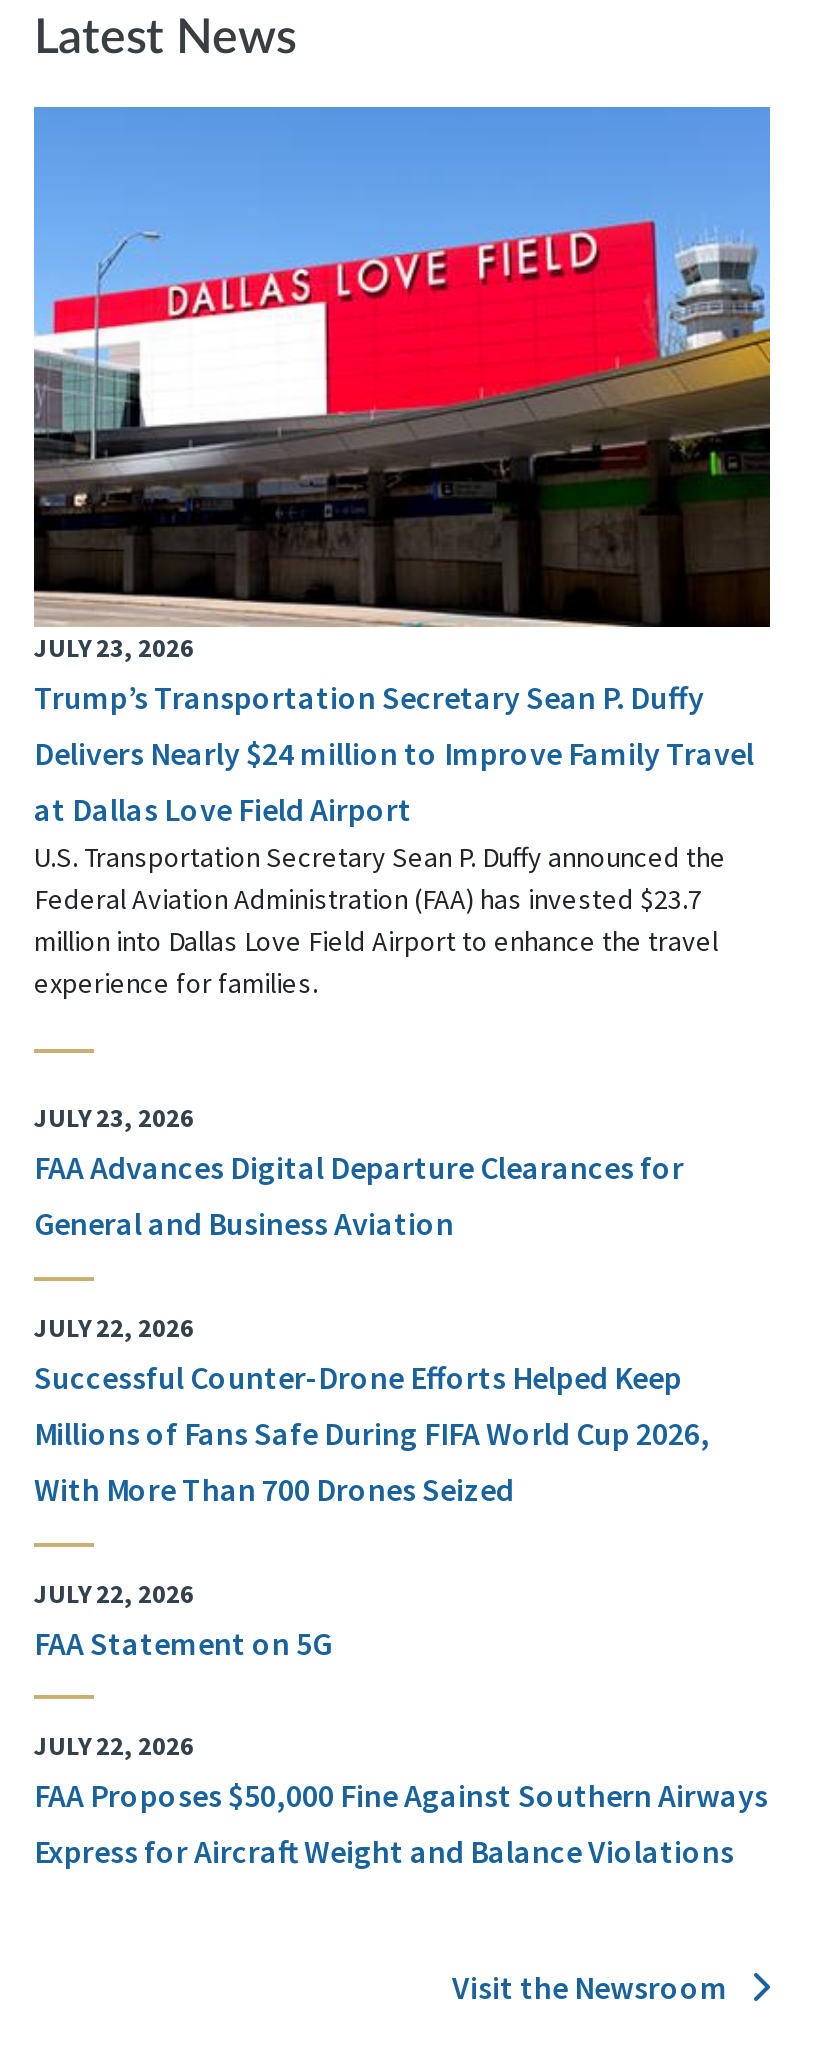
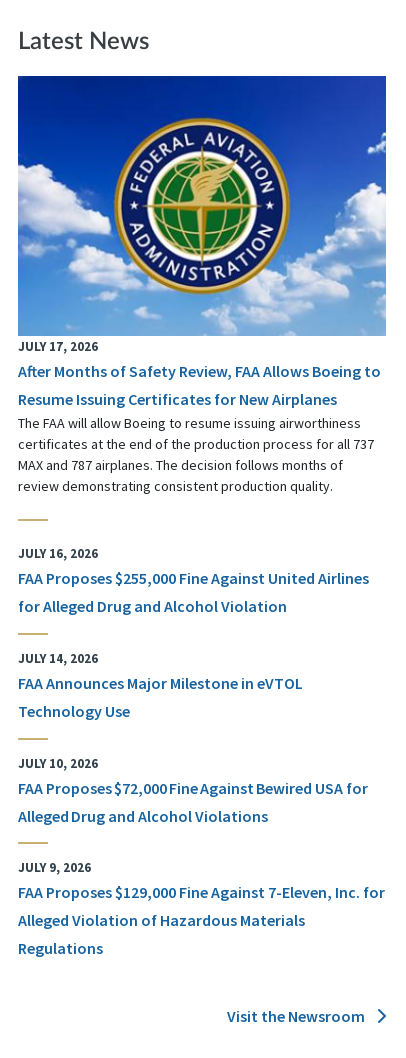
[32,105,772,1000] [image] | JULY 23, 2026 | Trump’s Transportation Secretary Sean P. Duffy | Delivers Nearly $24 million to Improve Family Travel | at Dallas Love Field Airport | U.S. Transportation Secretary Sean P. Duffy announced the | Federal Aviation Administration (FAA) has invested $23.7 | million into Dallas Love Field Airport to enhance the travel | experience for families. -> [17,75,387,495] [image] | JULY 17, 2026 | After Months of Safety Review, FAA Allows Boeing to | Resume Issuing Certificates for New Airplanes | The FAA will allow Boeing to resume issuing airworthiness | certificates at the end of the production process for all 737 | MAX and 787 airplanes. The decision follows months of | review demonstrating consistent production quality.
[34,1102,684,1244] JULY 23, 2026 | FAA Advances Digital Departure Clearances for | General and Business Aviation -> [18,545,369,616] JULY 16, 2026 | FAA Proposes $255,000 Fine Against United Airlines | for Alleged Drug and Alcohol Violation
[34,1311,710,1509] JULY 22, 2026 | Successful Counter-Drone Efforts Helped Keep | Millions of Fans Safe During FIFA World Cup 2026, | With More Than 700 Drones Seized -> [18,650,303,721] JULY 14, 2026 | FAA Announces Major Milestone in eVTOL | Technology Use
[34,1576,332,1662] JULY 22, 2026 | FAA Statement on 5G -> [18,755,368,826] JULY 10, 2026 | FAA Proposes $72,000 Fine Against Bewired USA for | Alleged Drug and Alcohol Violations
[34,1729,768,1871] JULY 22, 2026 | FAA Proposes $50,000 Fine Against Southern Airways | Express for Aircraft Weight and Balance Violations -> [18,859,385,958] JULY 9, 2026 | FAA Proposes $129,000 Fine Against 7-Eleven, Inc. for | Alleged Violation of Hazardous Materials | Regulations

